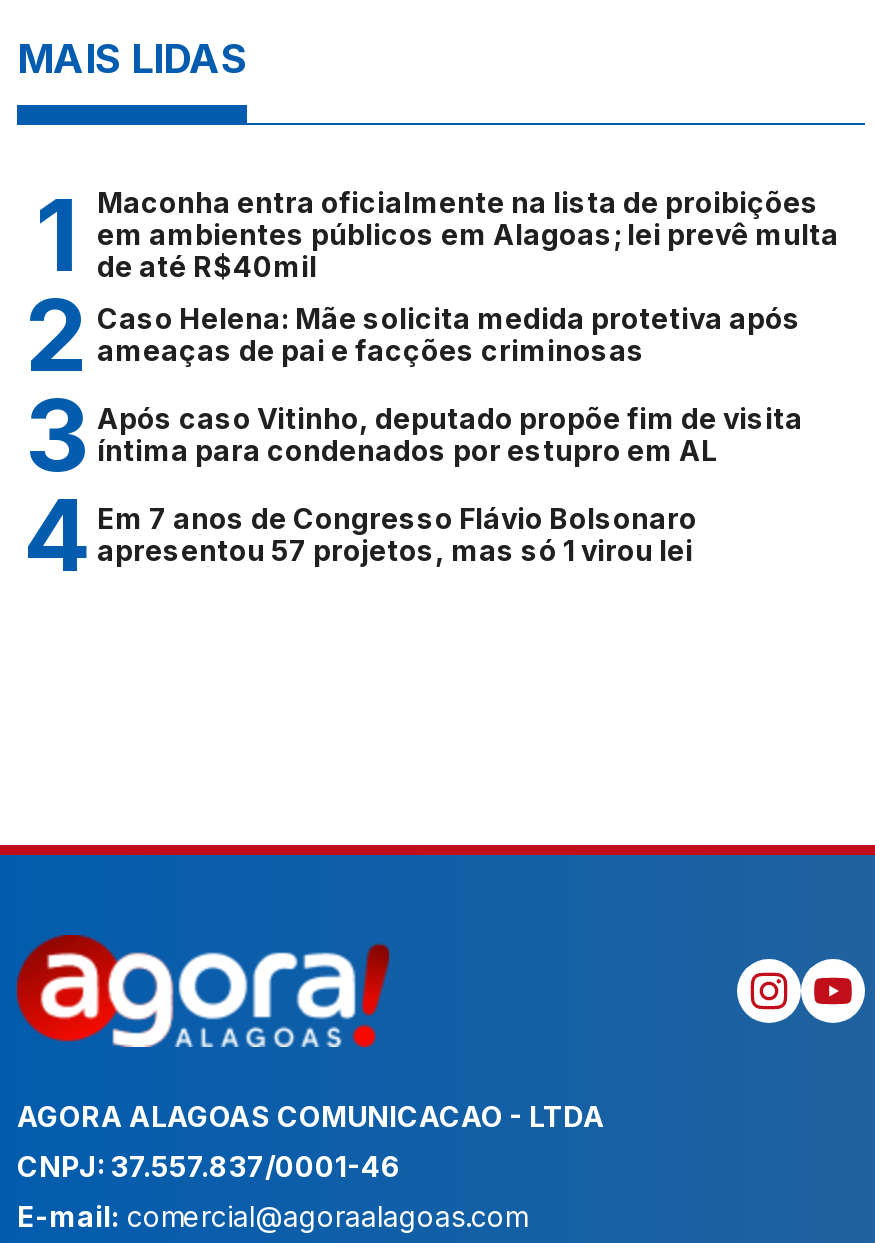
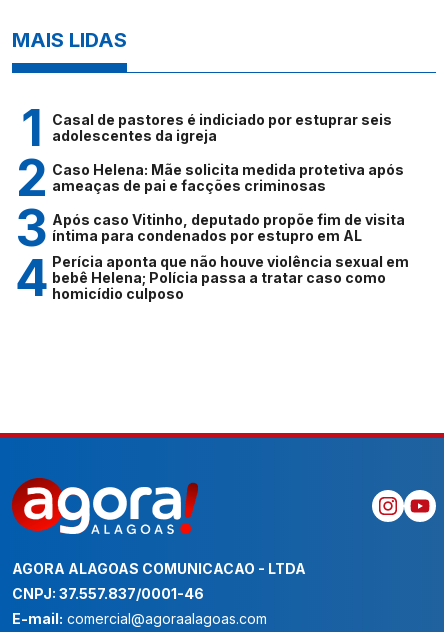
[97,185,839,283] Maconha entra oficialmente na lista de proibições | em ambientes públicos em Alagoas; lei prevê multa | de até R$40mil -> [52,111,392,144] Casal de pastores é indiciado por estuprar seis | adolescentes da igreja
[97,501,697,567] Em 7 anos de Congresso Flávio Bolsonaro | apresentou 57 projetos, mas só 1 virou lei -> [52,253,409,302] Perícia aponta que não houve violência sexual em | bebê Helena; Polícia passa a tratar caso como | homicídio culposo

